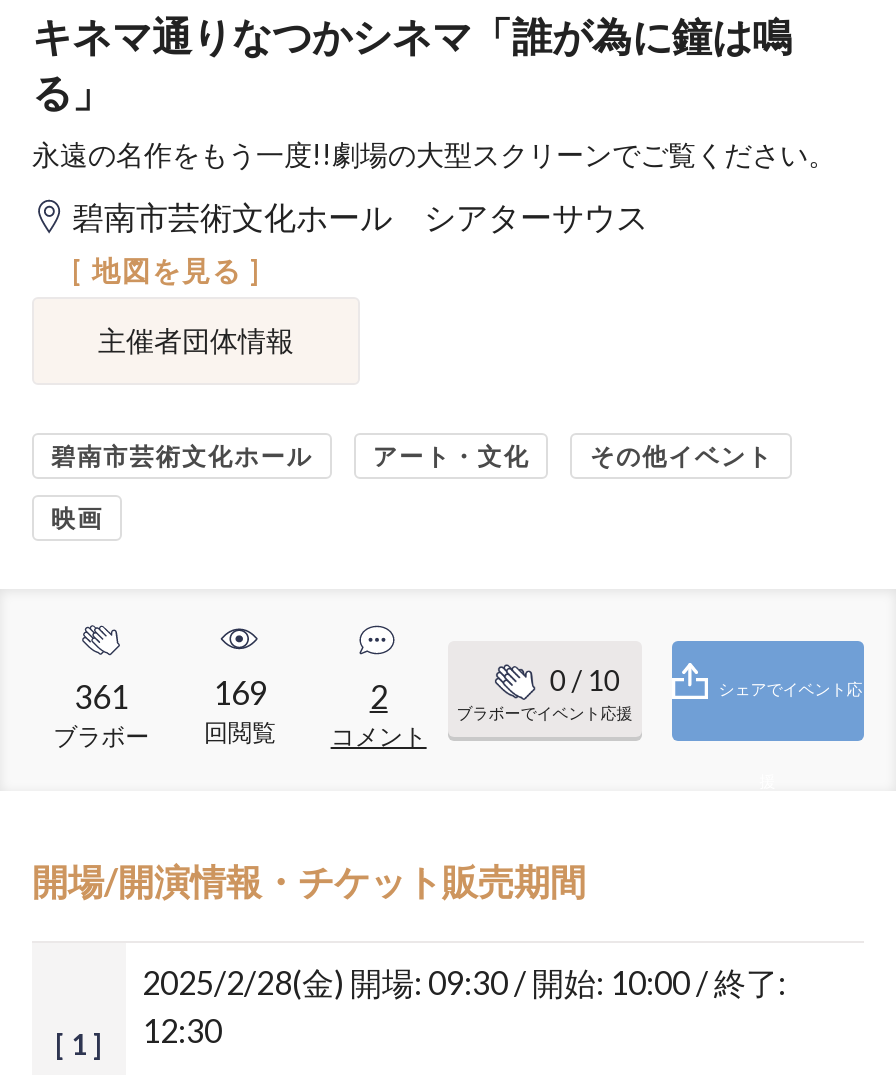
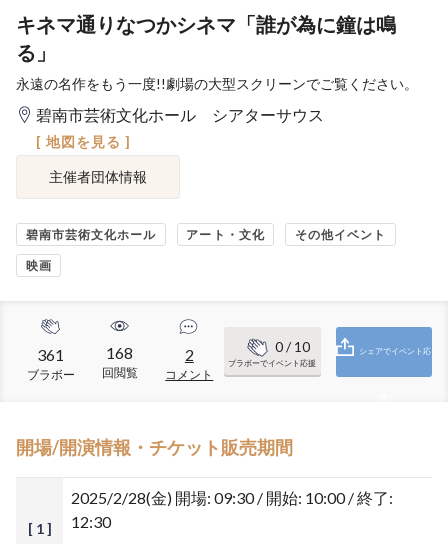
[213,673,267,711] 169 -> [106,343,133,362] 168

